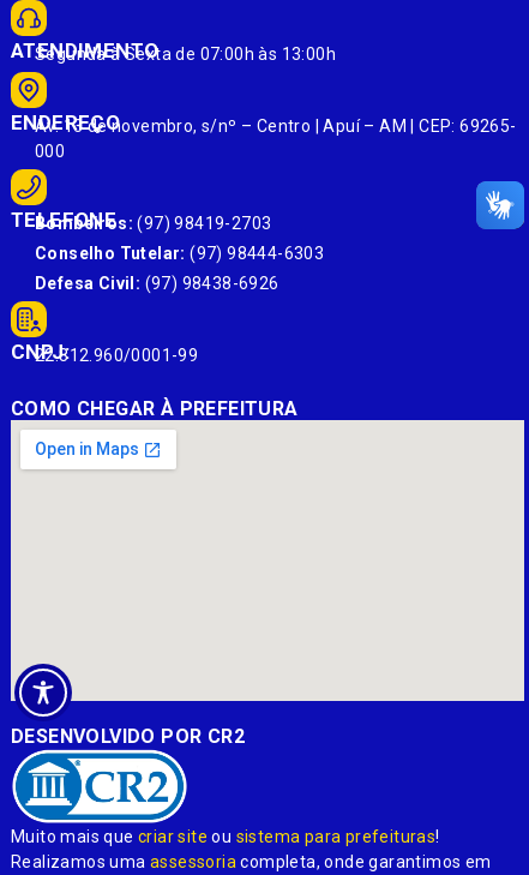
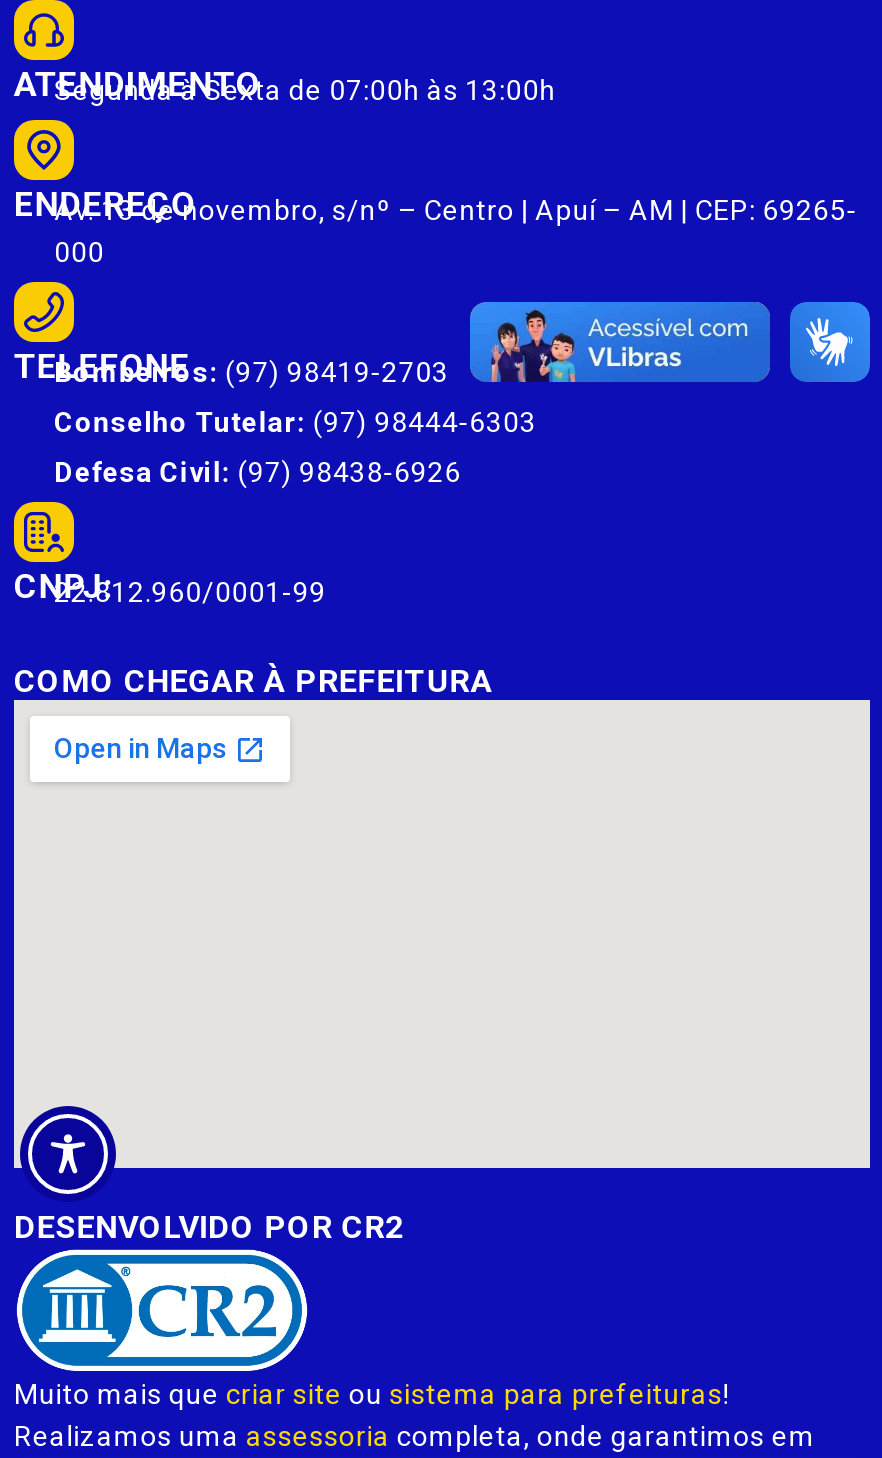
none -> [468,300,770,384] [image]

